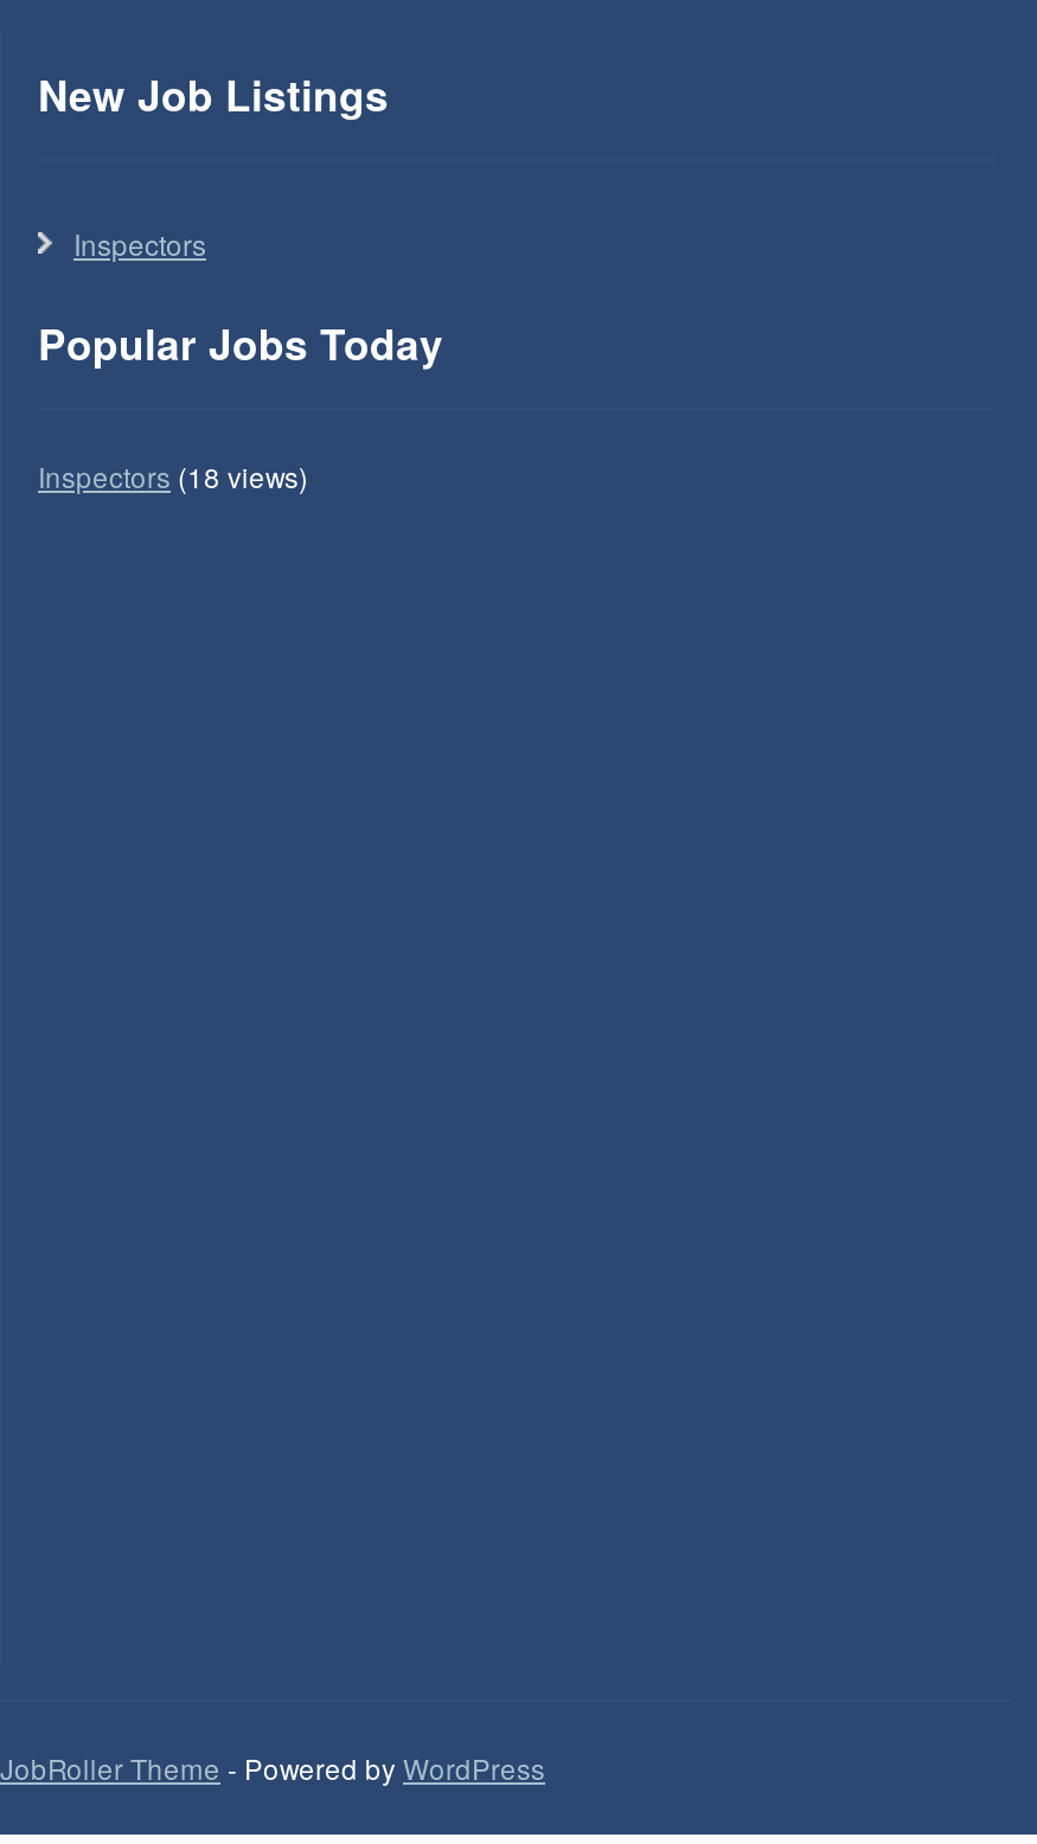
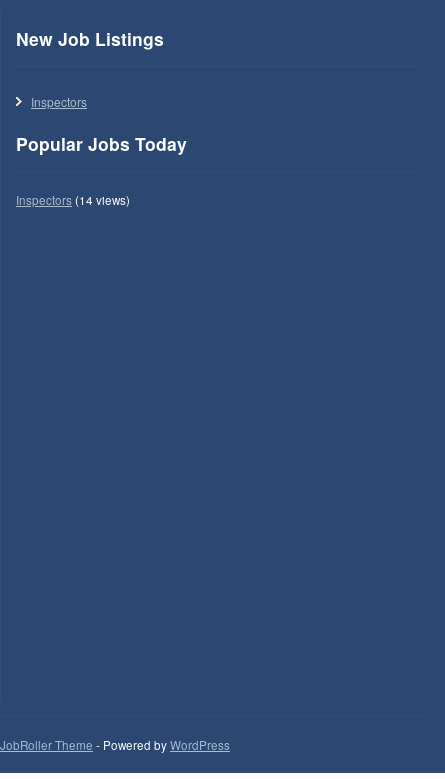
[38,457,308,495] Inspectors (18 views) -> [16,192,130,208] Inspectors (14 views)

